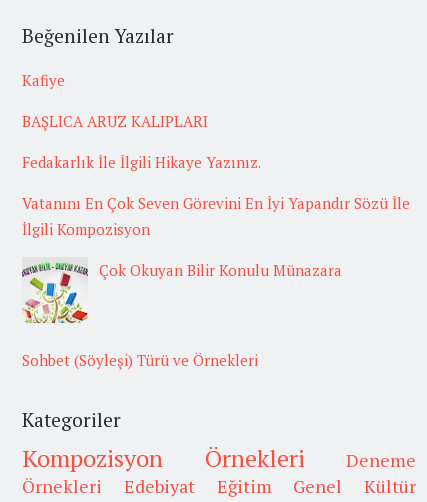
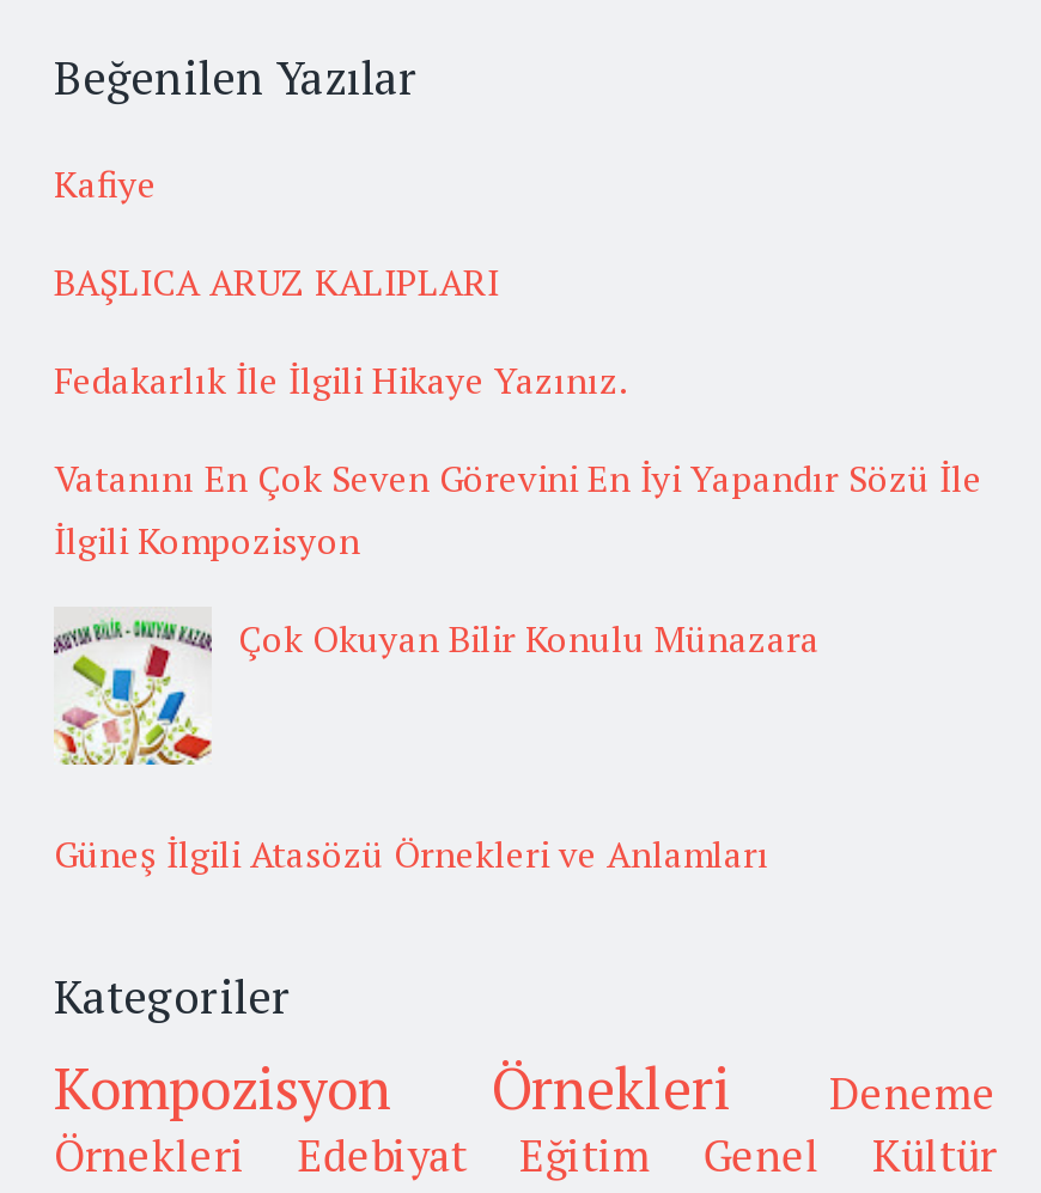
[22,350,258,370] Sohbet (Söyleşi) Türü ve Örnekleri -> [54,829,769,876] Güneş İlgili Atasözü Örnekleri ve Anlamları

